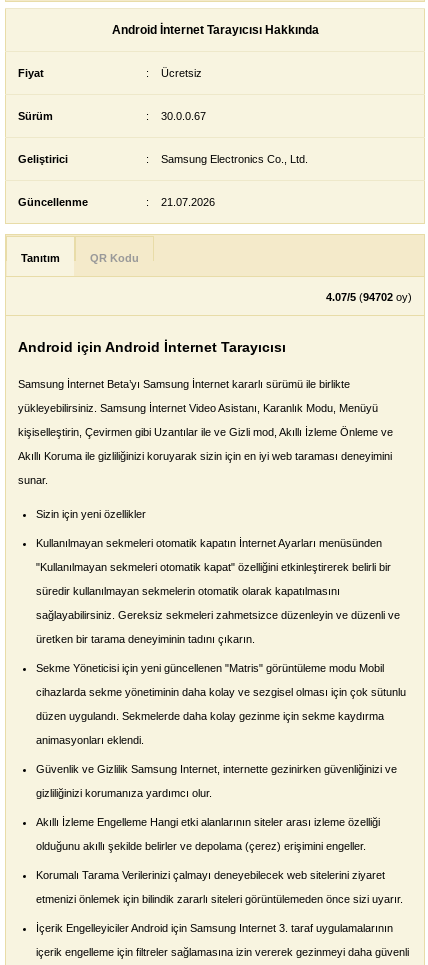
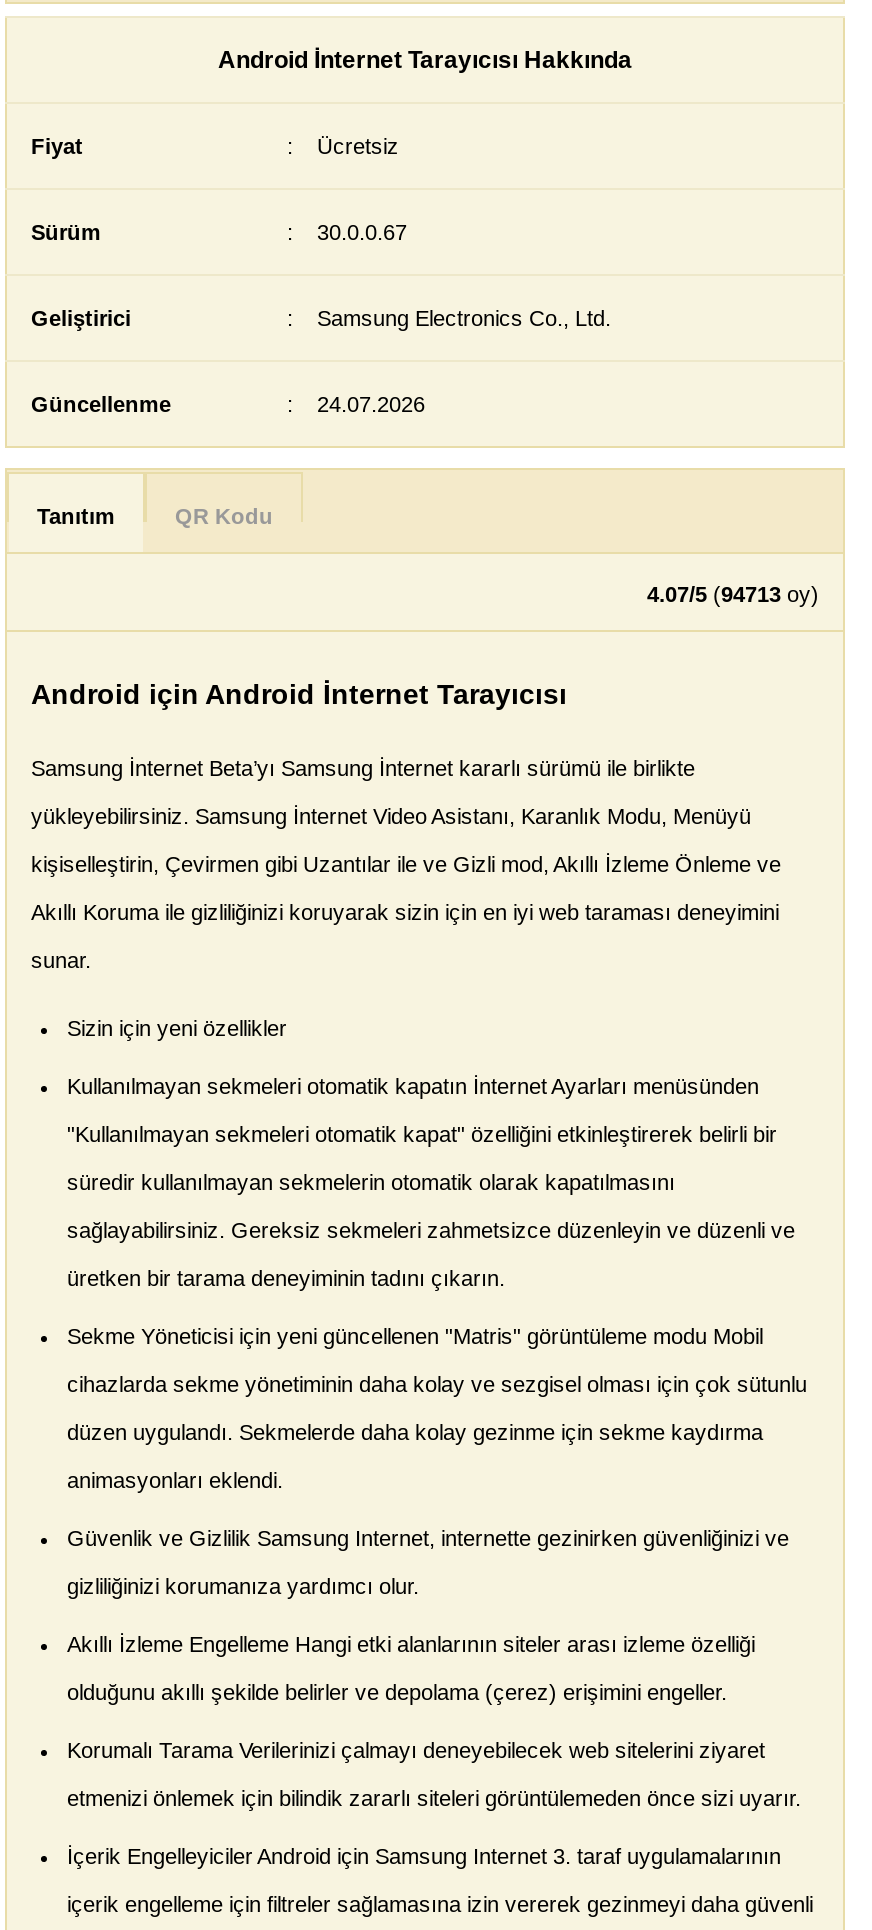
[161,196,215,208] 21.07.2026 -> [317,392,425,416] 24.07.2026
[326,291,412,303] 4.07/5 (94702 oy) -> [647,581,819,605] 4.07/5 (94713 oy)

